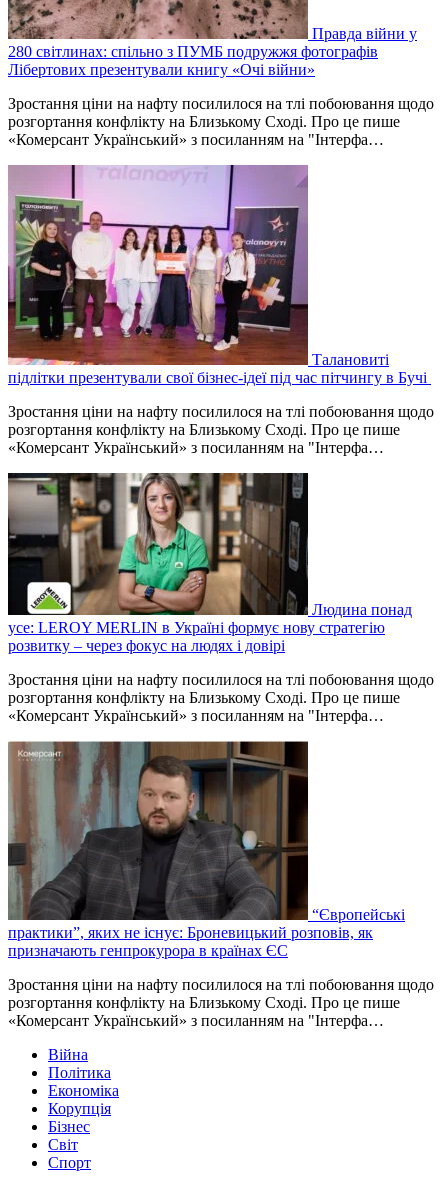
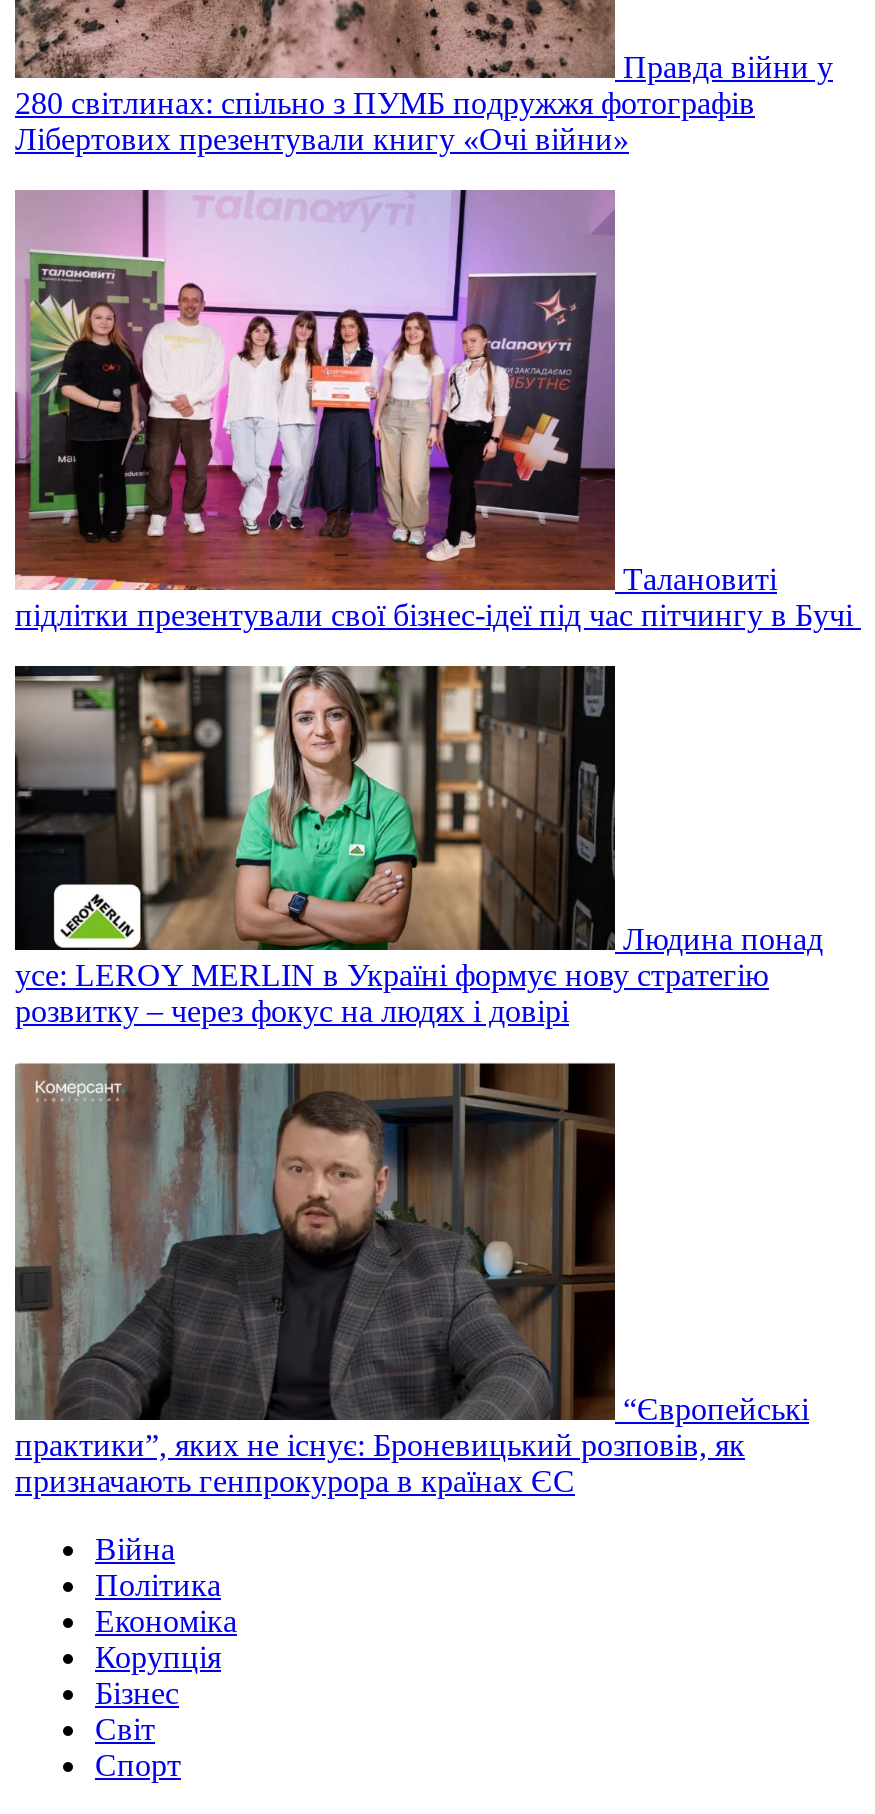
[8,95,434,148] Зростання ціни на нафту посилилося на тлі побоювання щодо | розгортання конфлікту на Близькому Сході. Про це пише | «Комерсант Український» з посиланням на "Інтерфа… -> none
[8,403,434,456] Зростання ціни на нафту посилилося на тлі побоювання щодо | розгортання конфлікту на Близькому Сході. Про це пише | «Комерсант Український» з посиланням на "Інтерфа… -> none
[8,671,434,724] Зростання ціни на нафту посилилося на тлі побоювання щодо | розгортання конфлікту на Близькому Сході. Про це пише | «Комерсант Український» з посиланням на "Інтерфа… -> none
[8,976,434,1029] Зростання ціни на нафту посилилося на тлі побоювання щодо | розгортання конфлікту на Близькому Сході. Про це пише | «Комерсант Український» з посиланням на "Інтерфа… -> none

